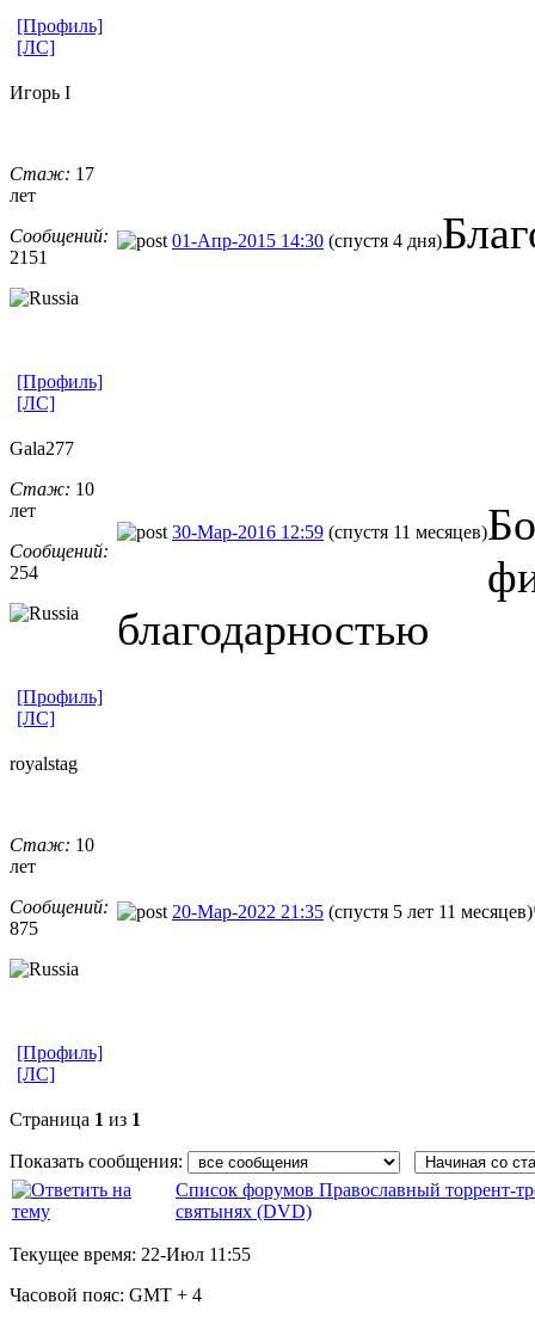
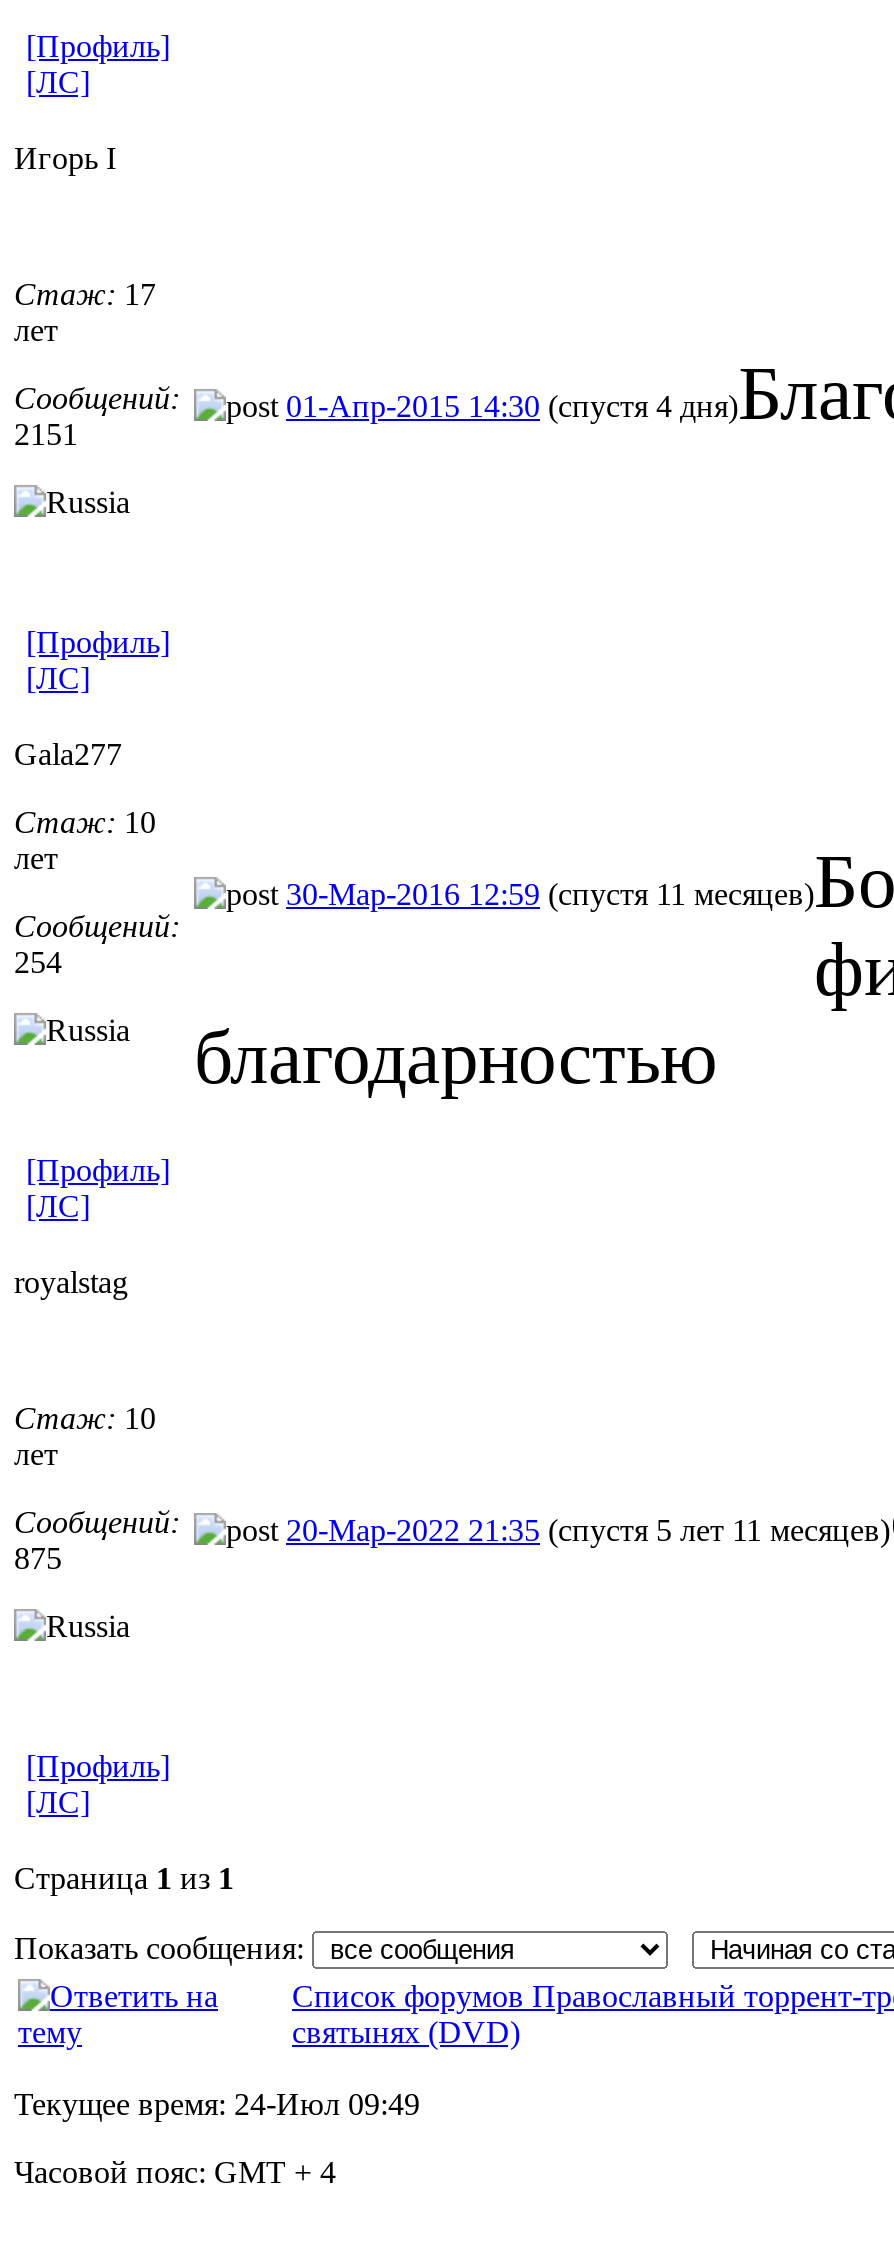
[10,1244,251,1264] Текущее время: 22-Июл 11:55 -> [14,2087,420,2121] Текущее время: 24-Июл 09:49

